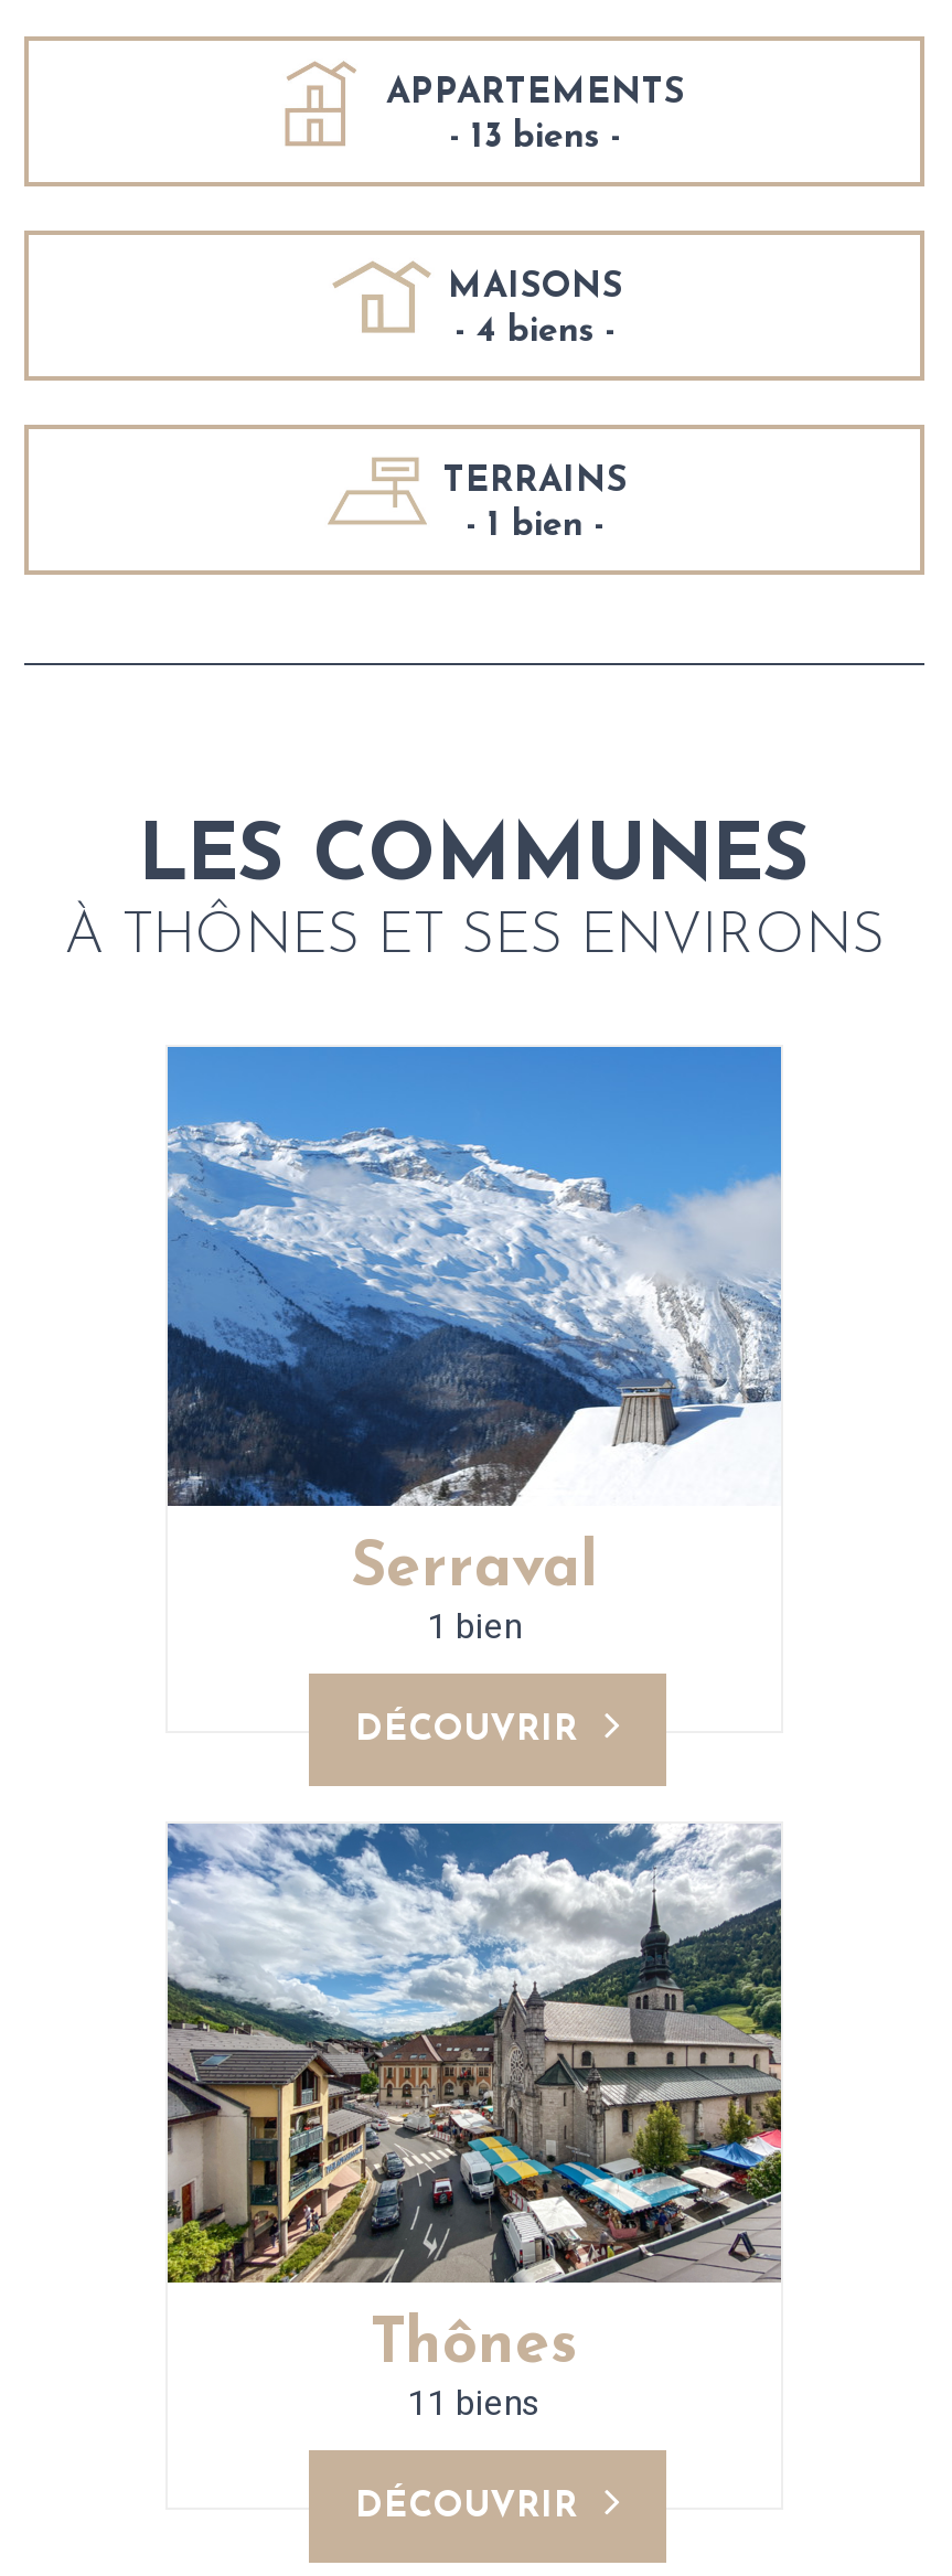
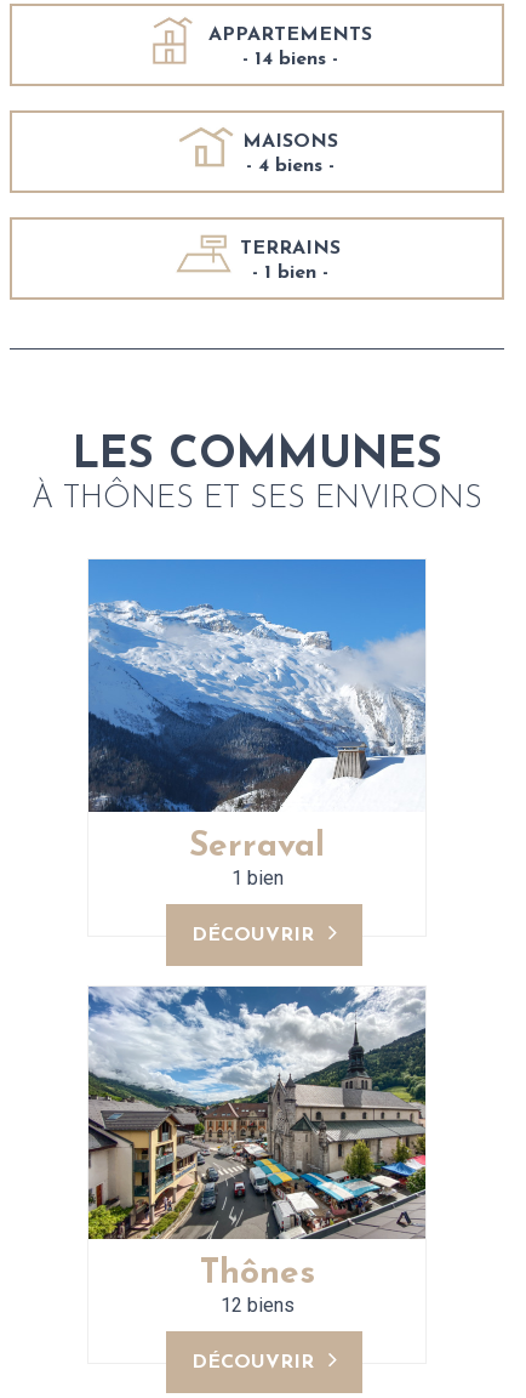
[449,120,621,156] - 13 biens - -> [242,50,338,69] - 14 biens -
[407,2382,542,2424] 11 biens -> [220,1294,294,1317] 12 biens

